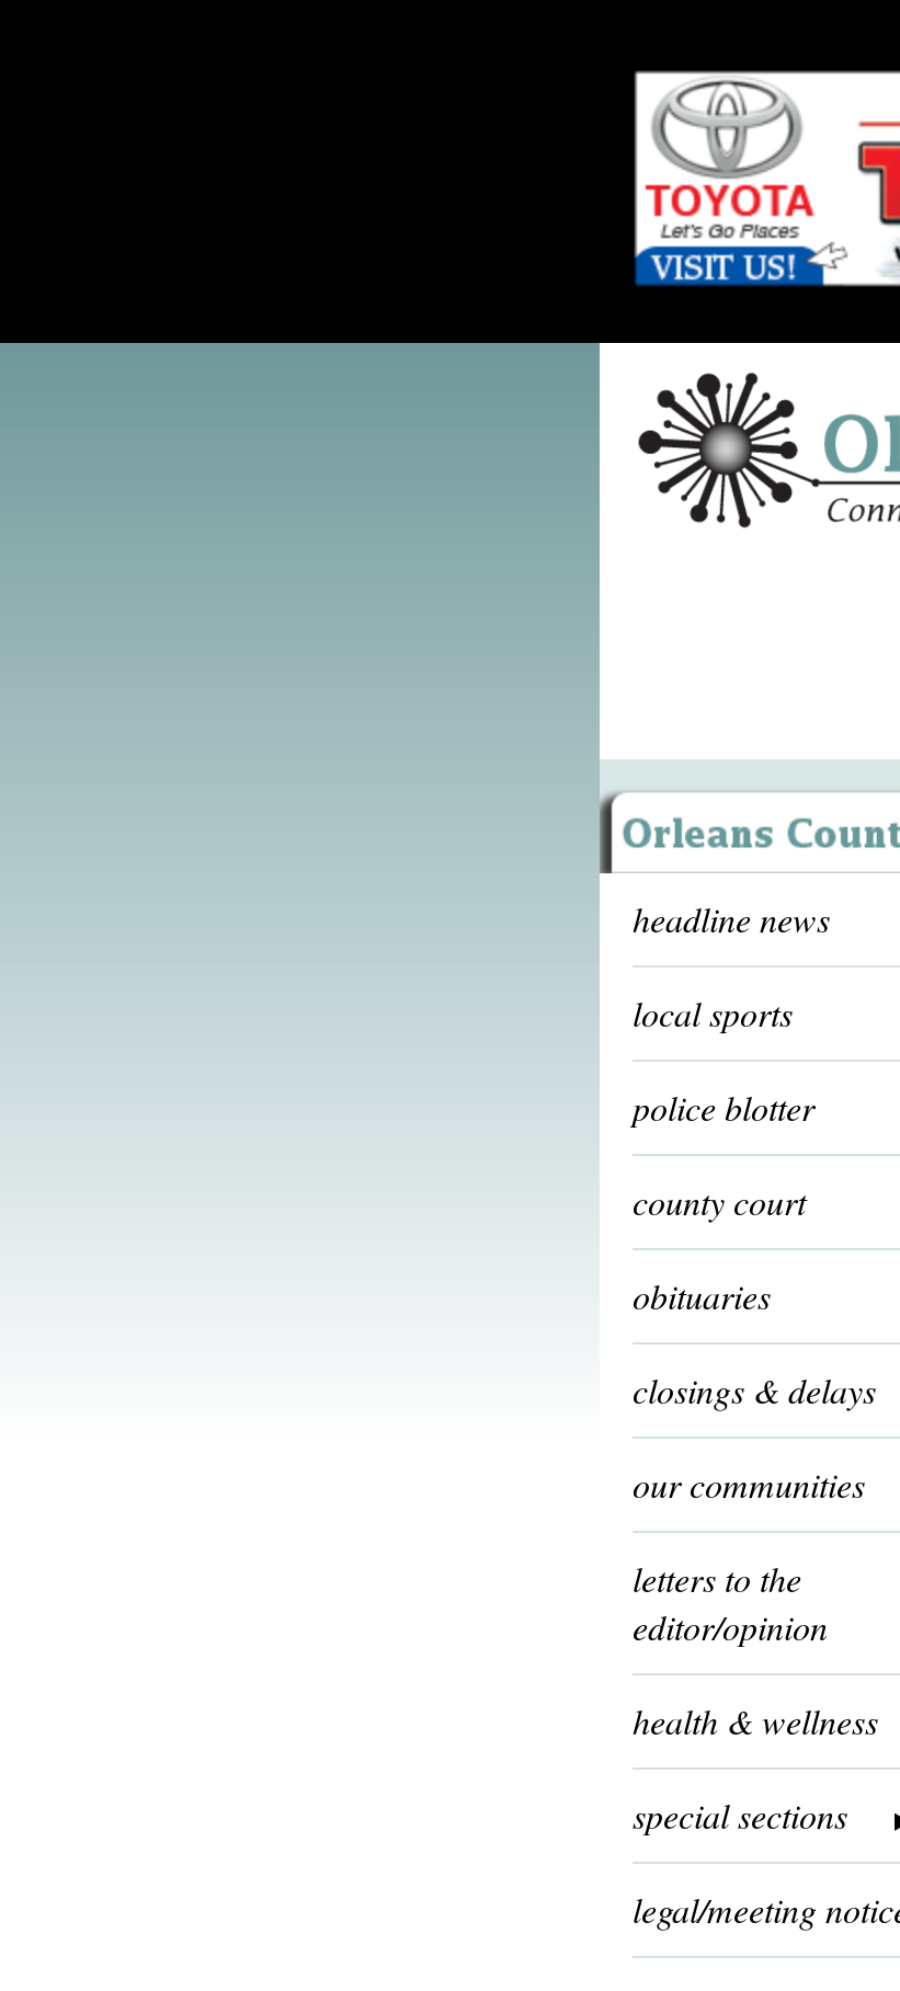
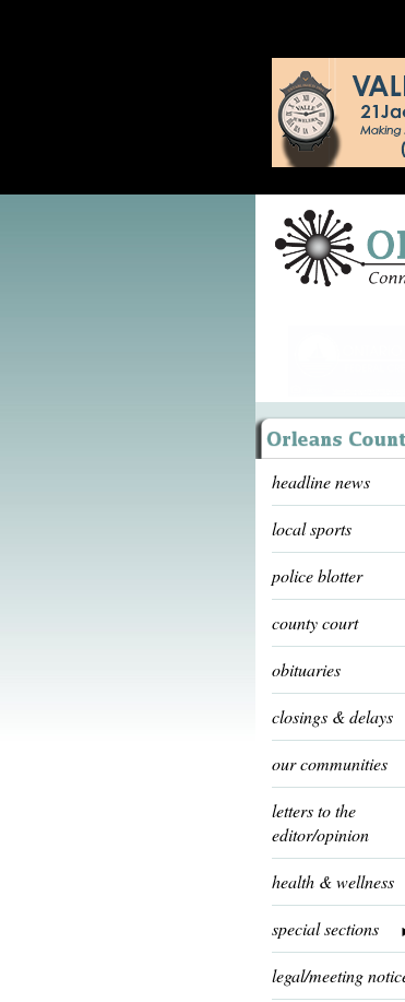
[633,71,893,288] [image] -> [271,58,402,168] [image]

